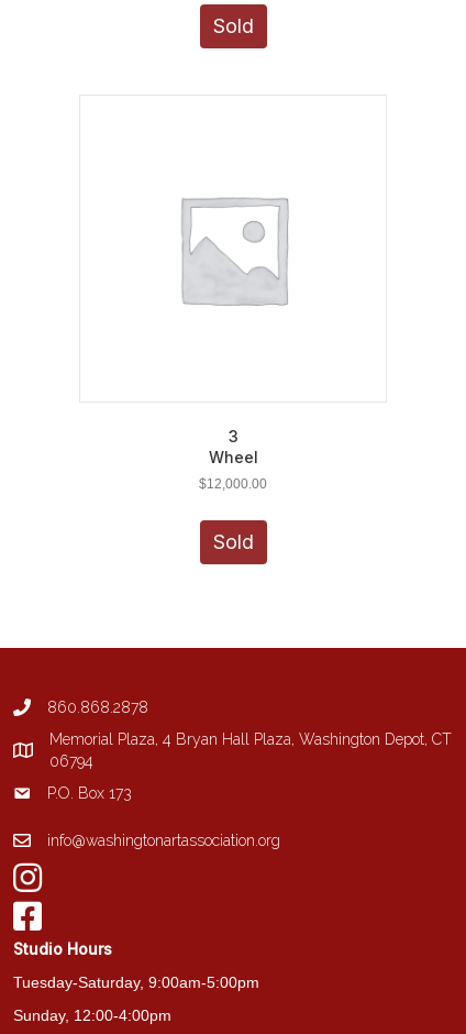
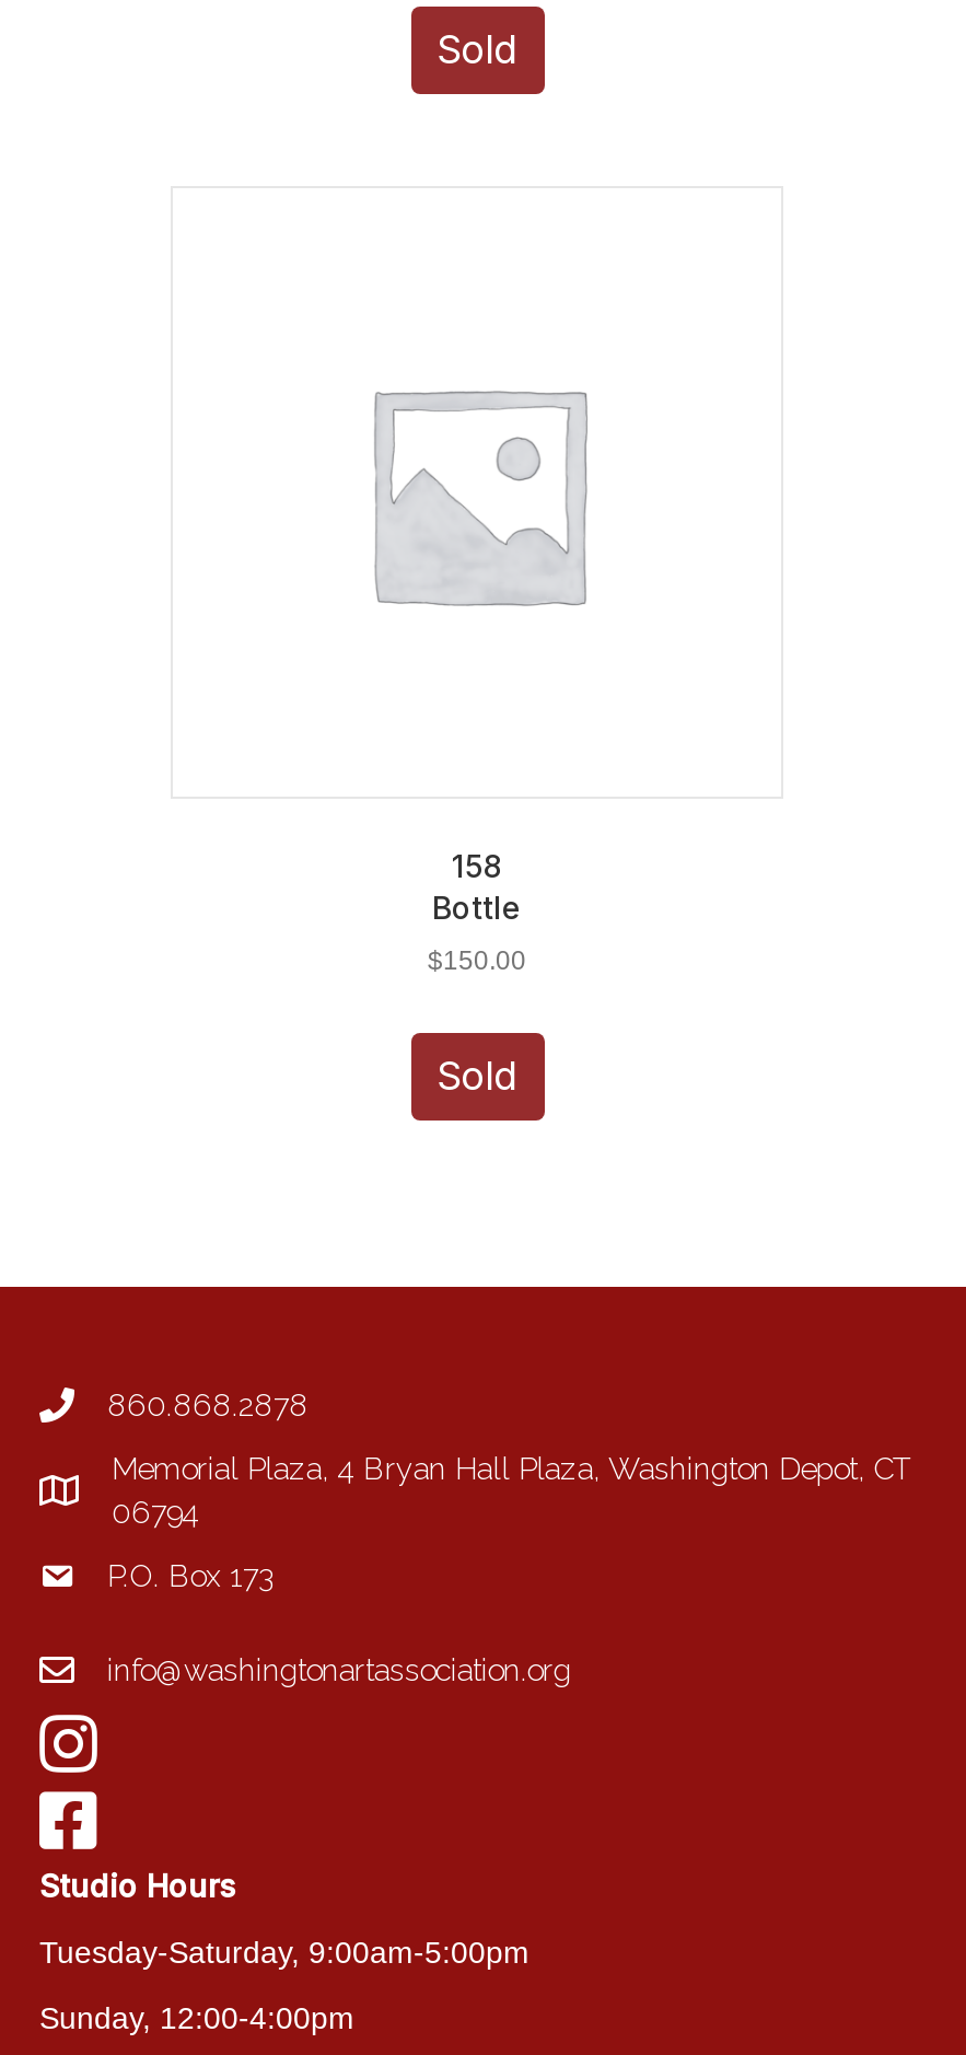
[208,427,258,466] 3 | Wheel -> [432,847,522,926] 158 | Bottle
[199,476,267,492] $12,000.00 -> [428,945,526,976] $150.00

